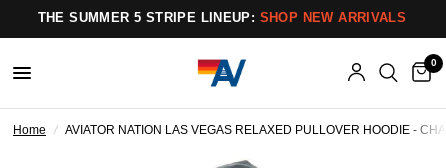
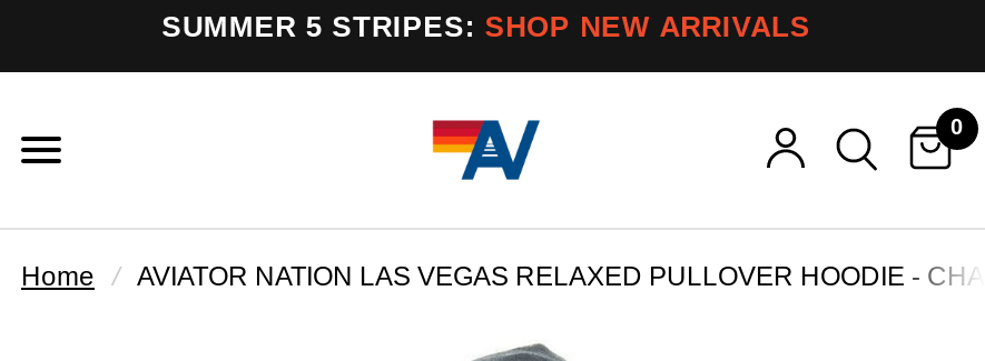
[38,10,406,25] THE SUMMER 5 STRIPE LINEUP: SHOP NEW ARRIVALS -> [162,10,811,43] SUMMER 5 STRIPES: SHOP NEW ARRIVALS

